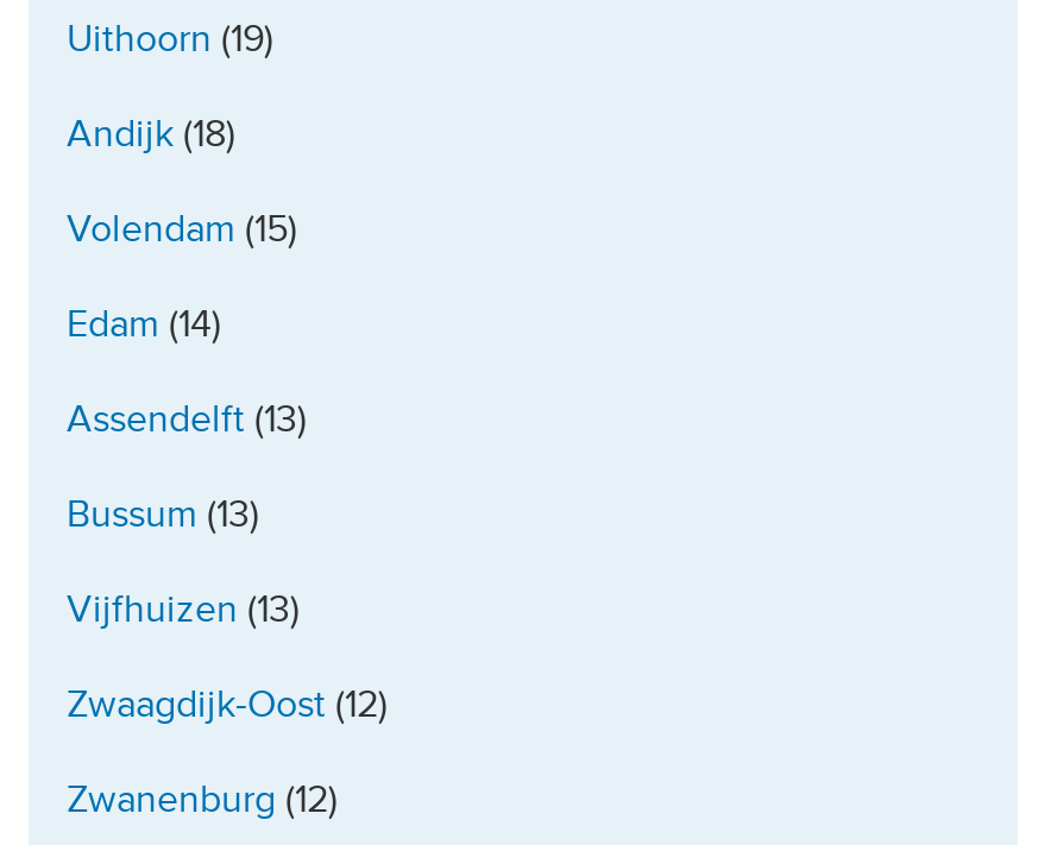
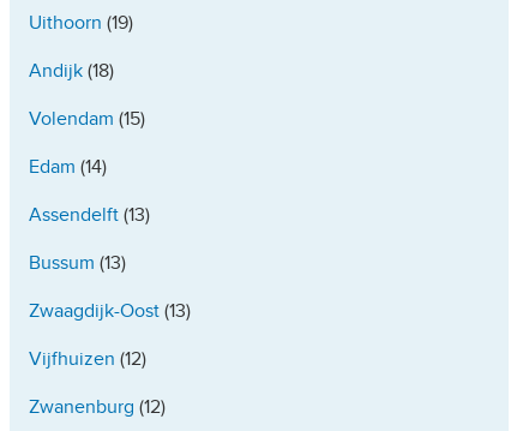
[67,586,300,633] Vijfhuizen (13) -> [29,299,191,323] Zwaagdijk-Oost (13)
[67,681,388,729] Zwaagdijk-Oost (12) -> [29,347,146,371] Vijfhuizen (12)

